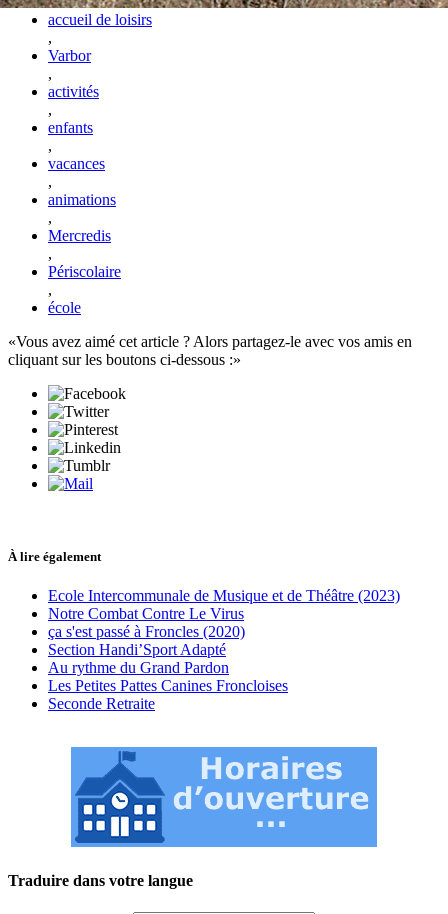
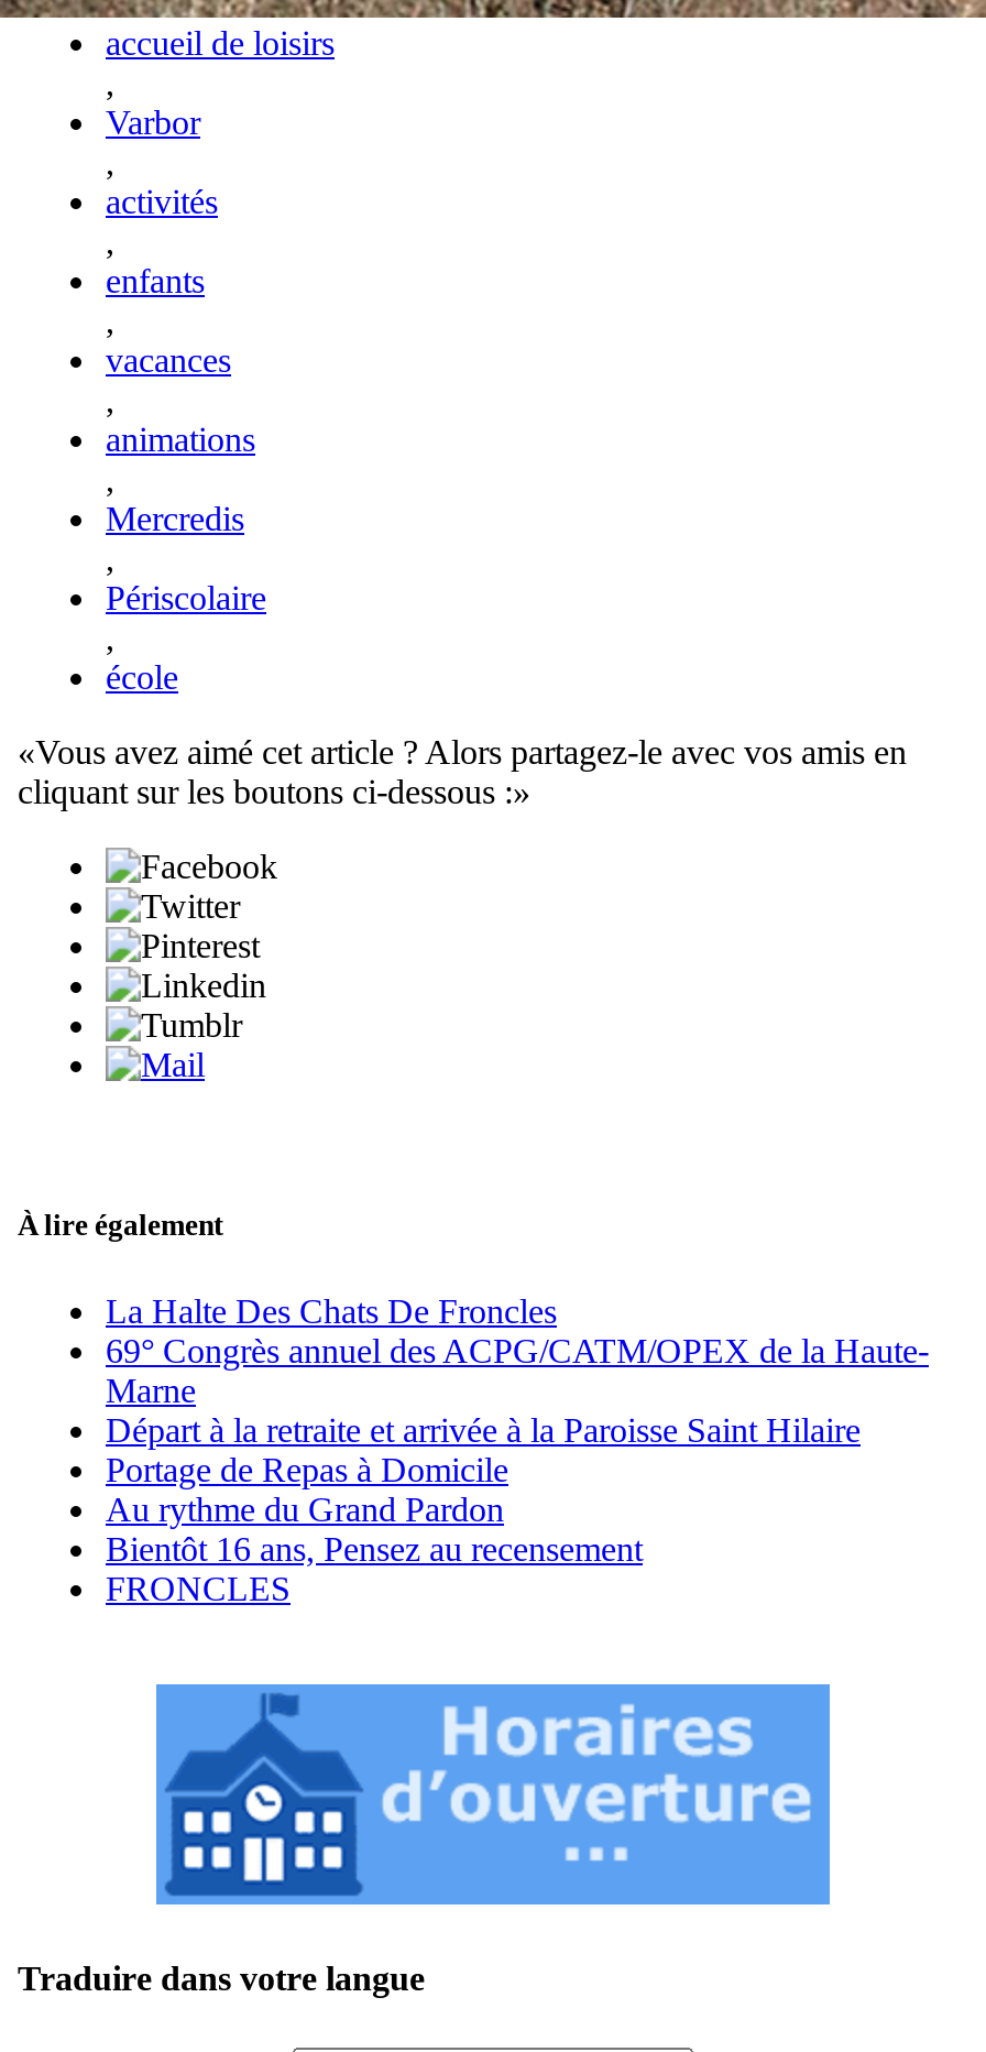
[48,587,400,658] Ecole Intercommunale de Musique et de Théâtre (2023) | Notre Combat Contre Le Virus | ça s'est passé à Froncles (2020) | Section Handi’Sport Adapté -> [106,1293,929,1489] La Halte Des Chats De Froncles | 69° Congrès annuel des ACPG/CATM/OPEX de la Haute- | Marne | Départ à la retraite et arrivée à la Paroisse Saint Hilaire | Portage de Repas à Domicile
[48,677,288,712] Les Petites Pattes Canines Froncloises | Seconde Retraite -> [106,1531,643,1608] Bientôt 16 ans, Pensez au recensement | FRONCLES

